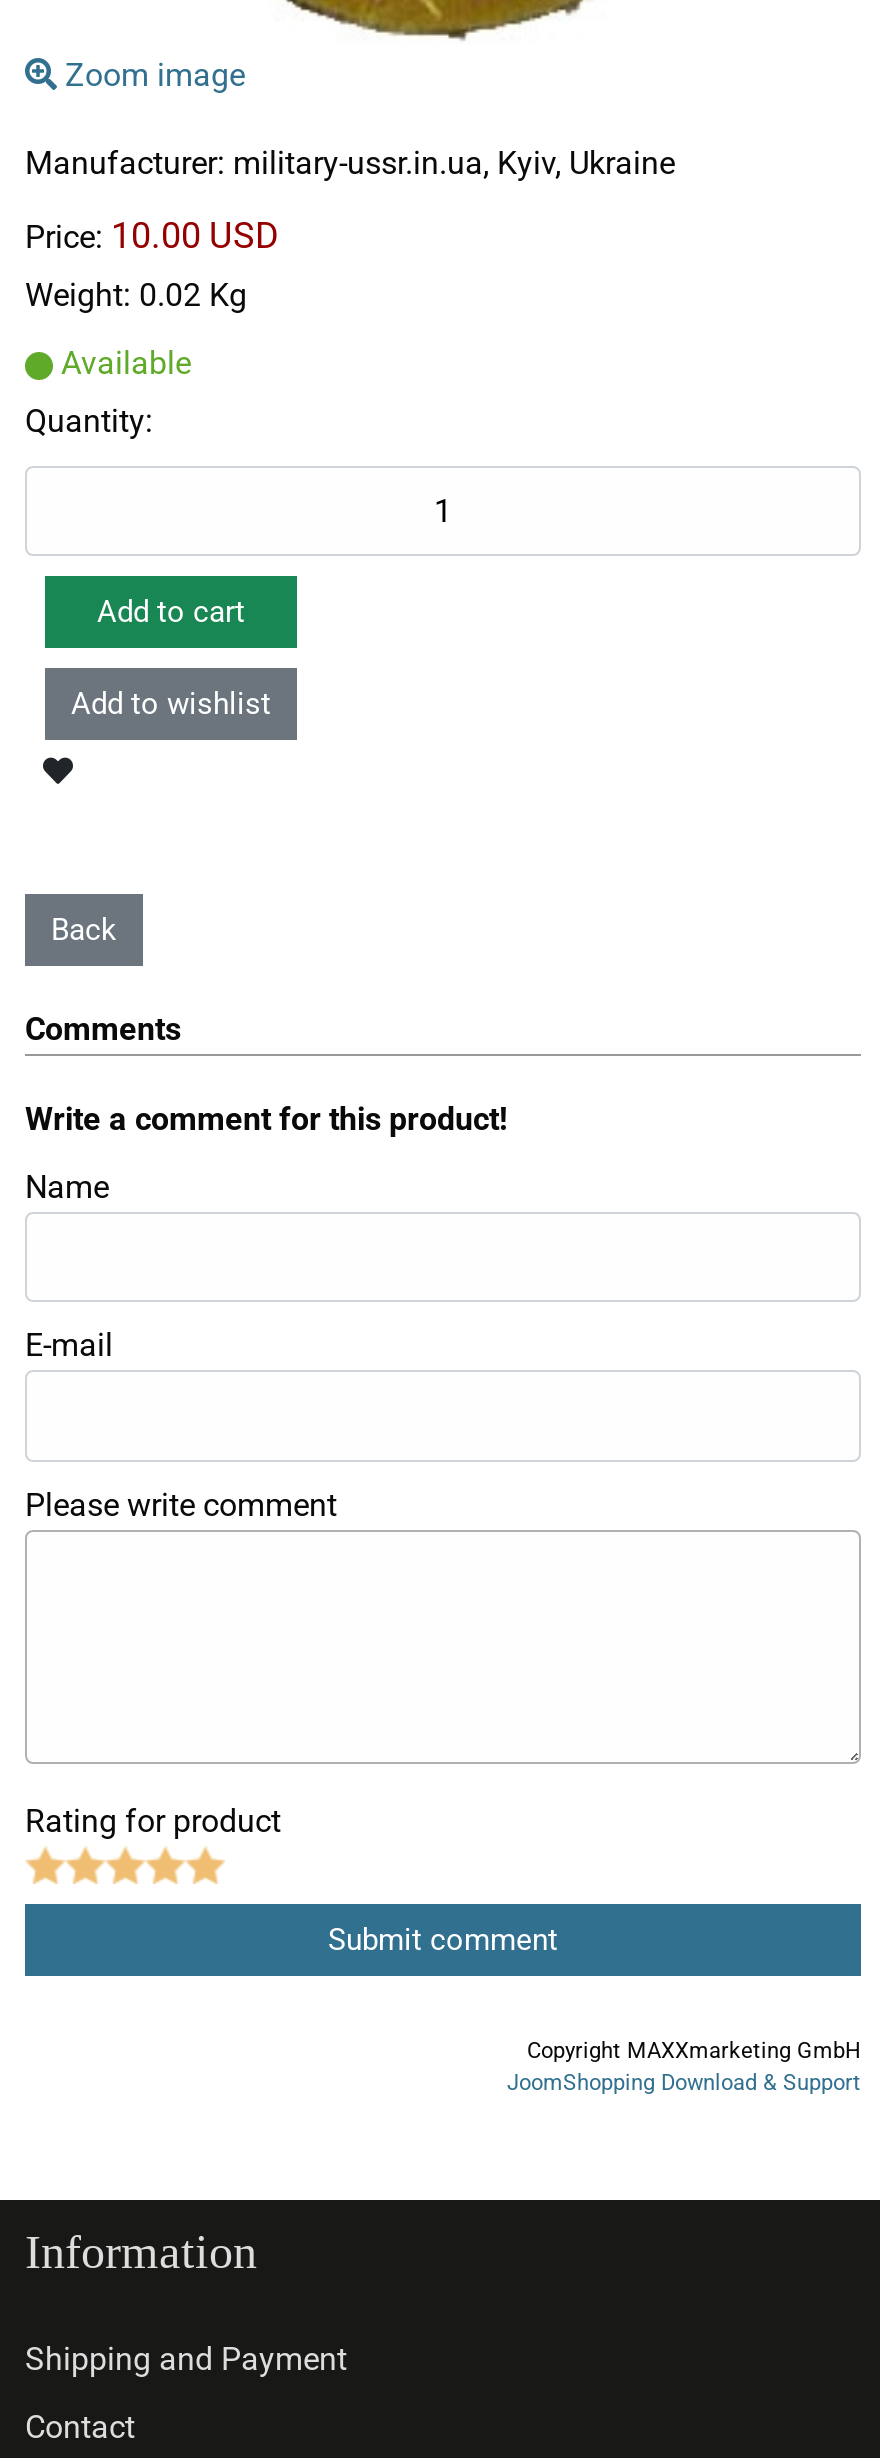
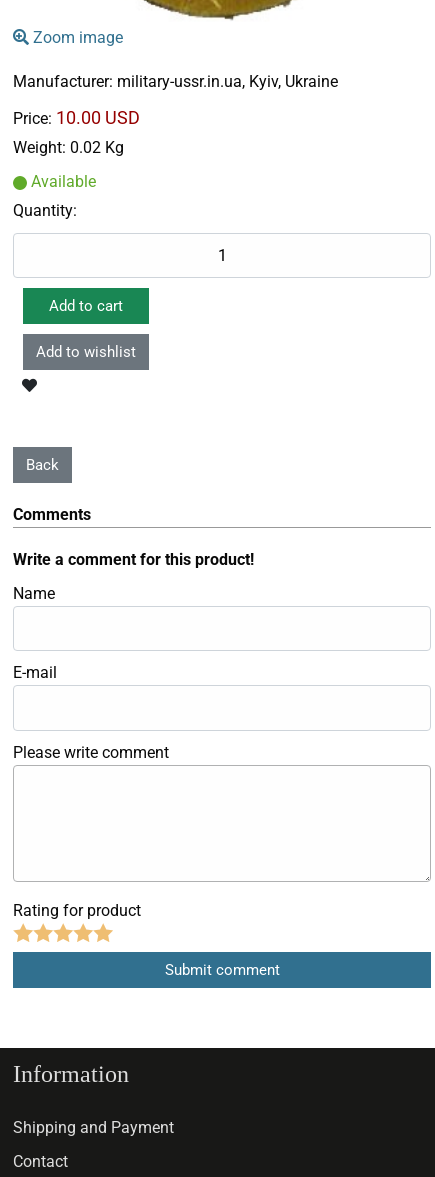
[507,2038,861,2096] Copyright MAXXmarketing GmbH | JoomShopping Download & Support -> none

